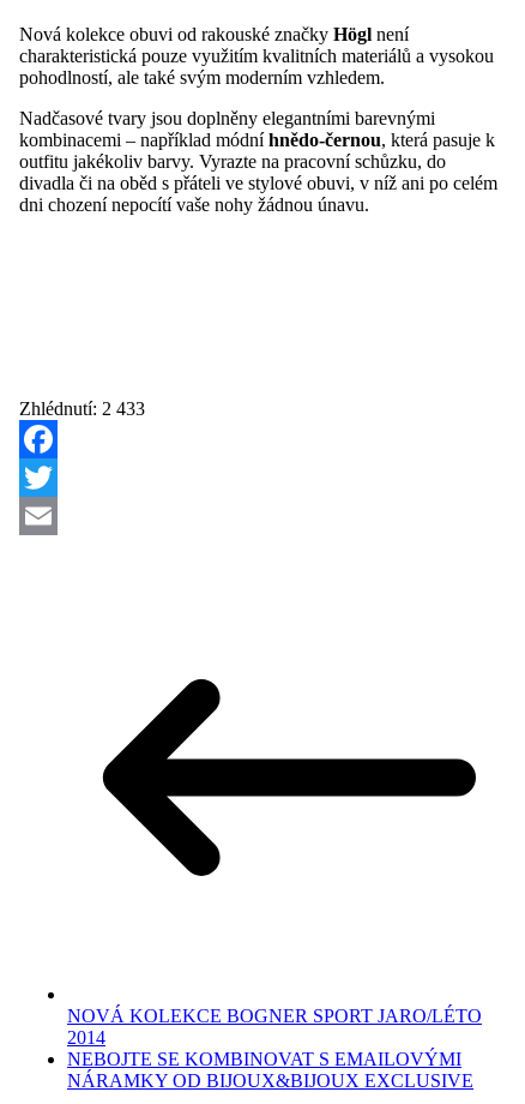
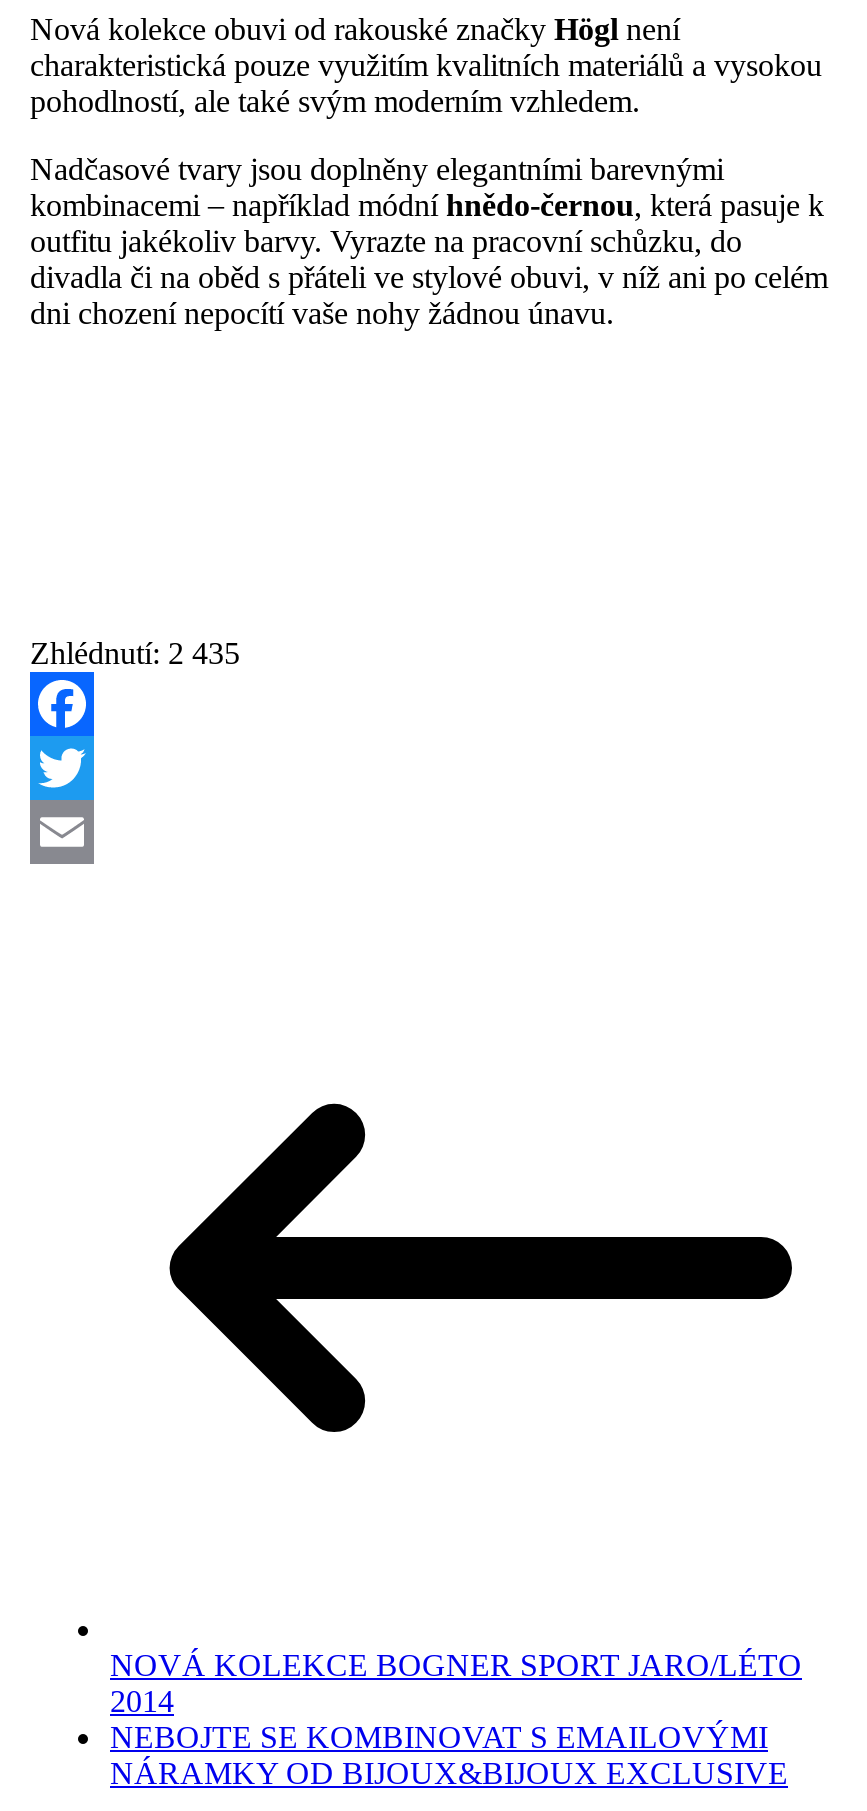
[19,398,145,418] Zhlédnutí: 2 433 -> [30,635,240,669] Zhlédnutí: 2 435

